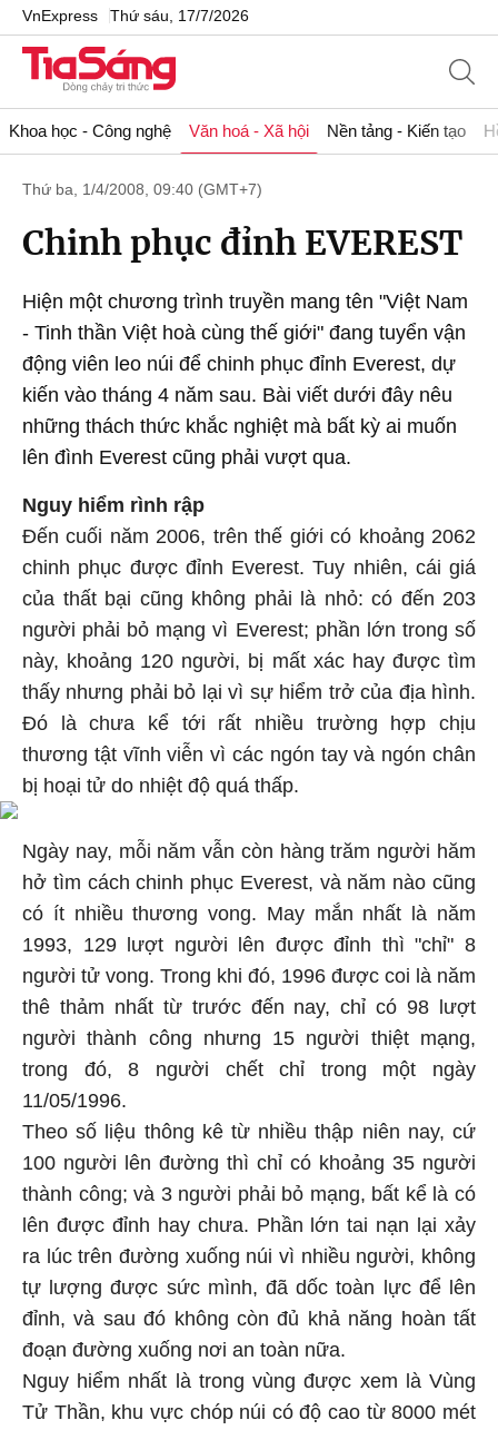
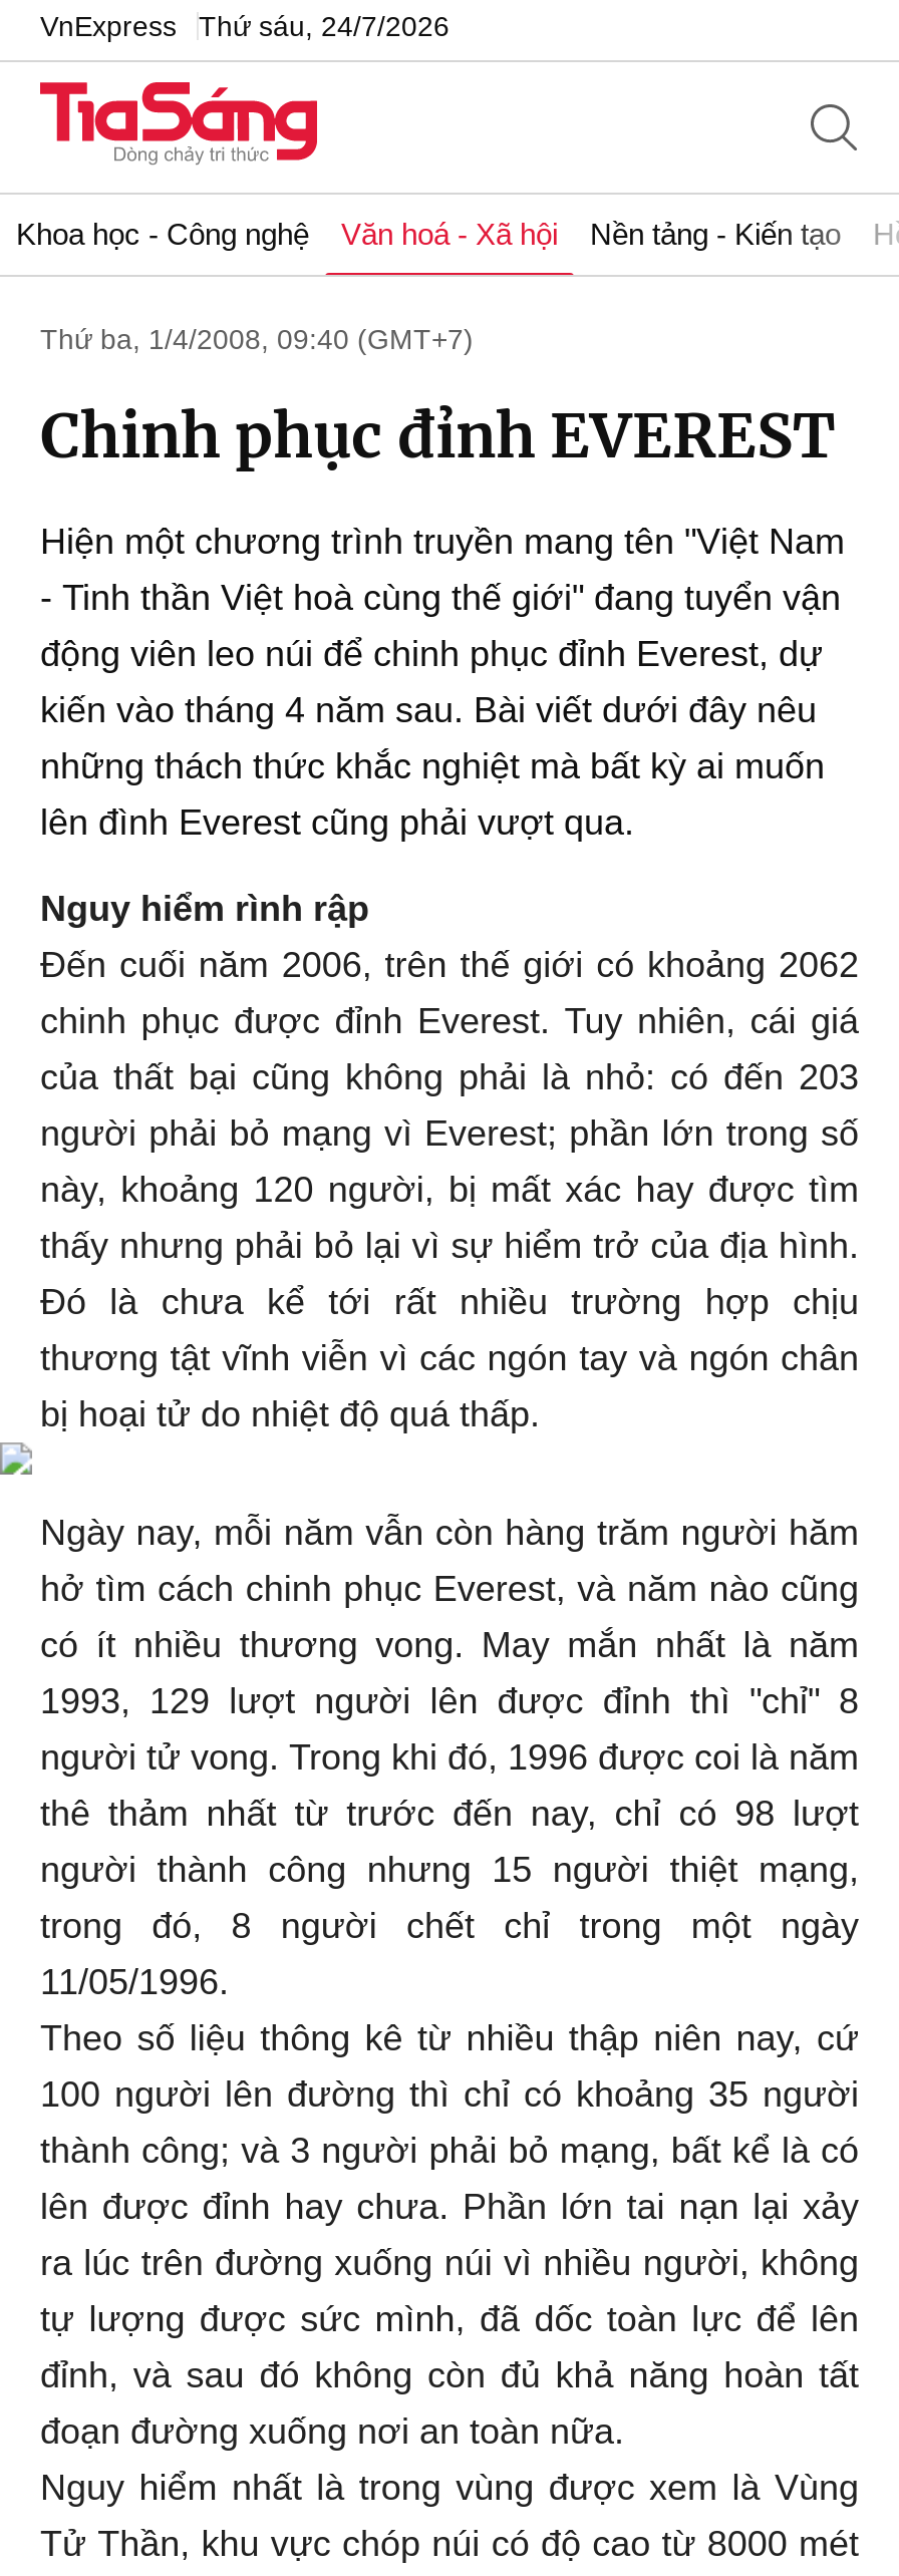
[22,6,249,24] VnExpress Thứ sáu, 17/7/2026 -> [40,9,449,41] VnExpress Thứ sáu, 24/7/2026

